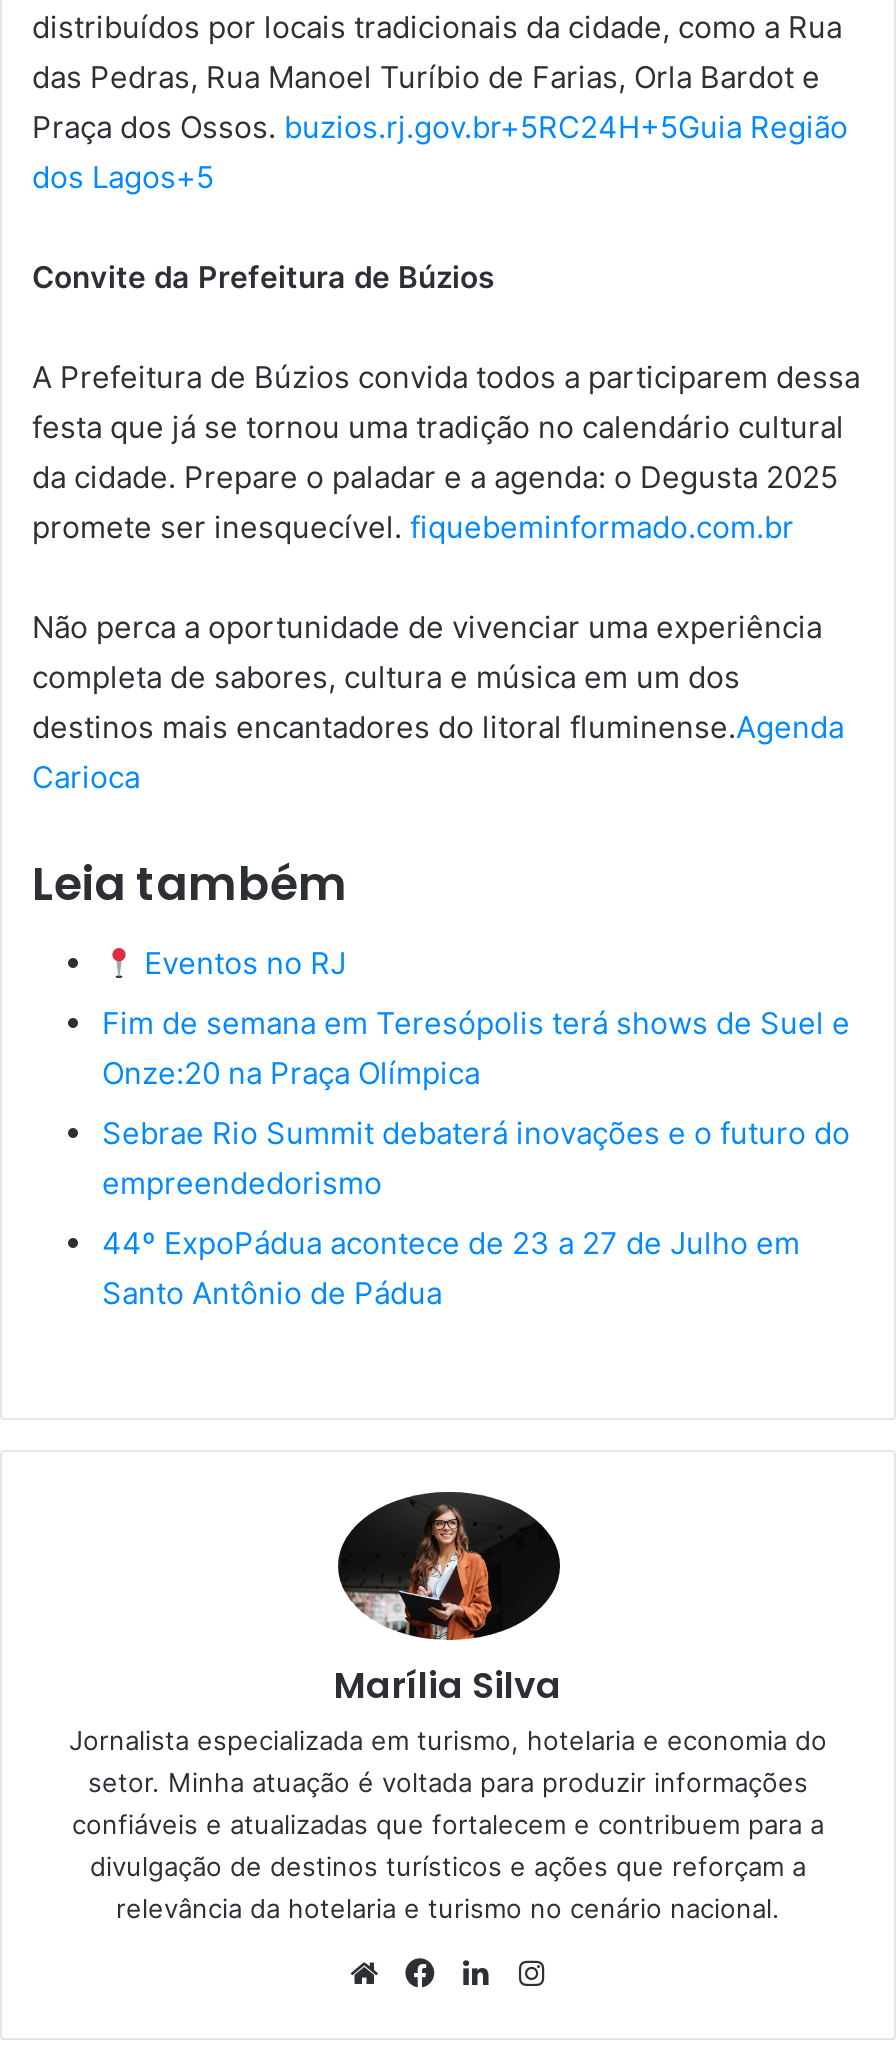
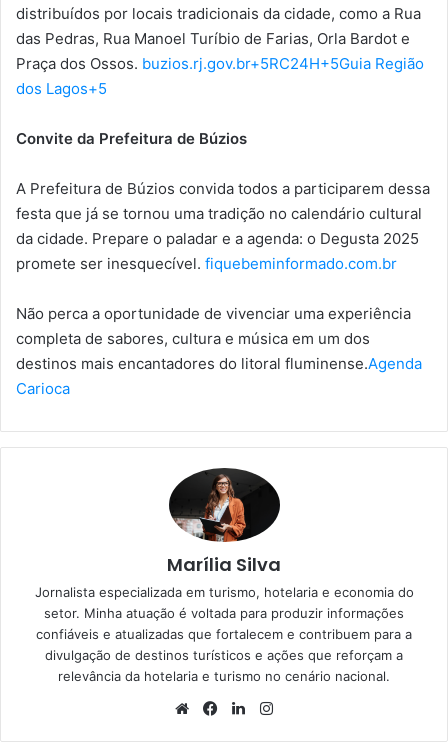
[32,851,850,1312] Leia também | Eventos no RJ | Fim de semana em Teresópolis terá shows de Suel e | Onze:20 na Praça Olímpica | Sebrae Rio Summit debaterá inovações e o futuro do | empreendedorismo | 44º ExpoPádua acontece de 23 a 27 de Julho em | Santo Antônio de Pádua -> none

